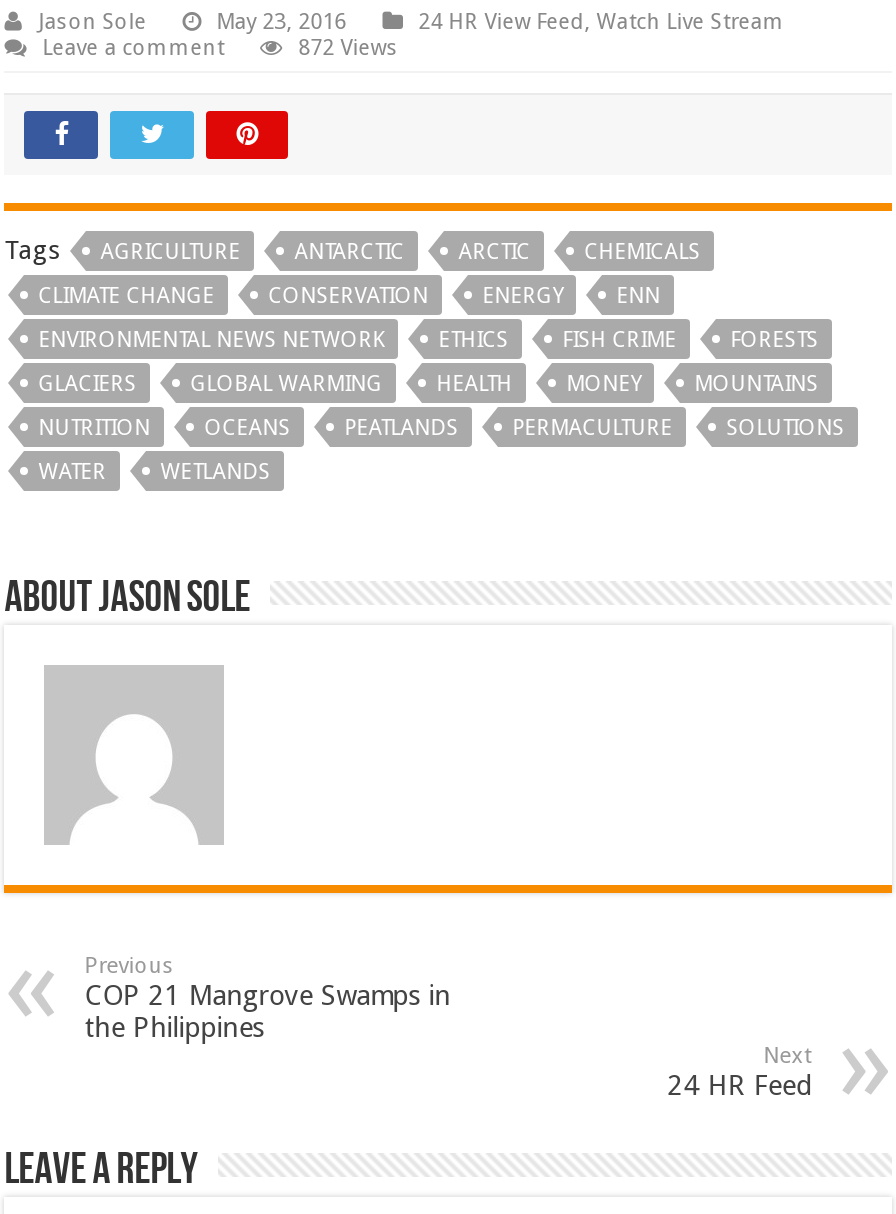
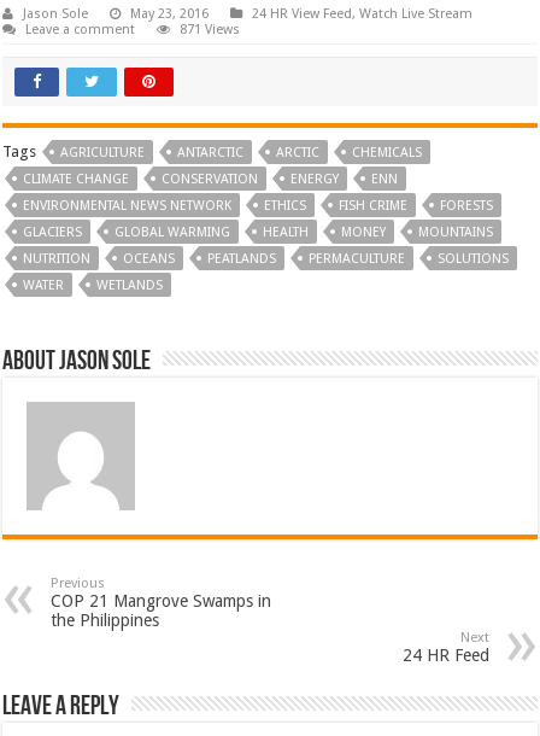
[298,36,398,62] 872 Views -> [180,22,240,38] 871 Views

